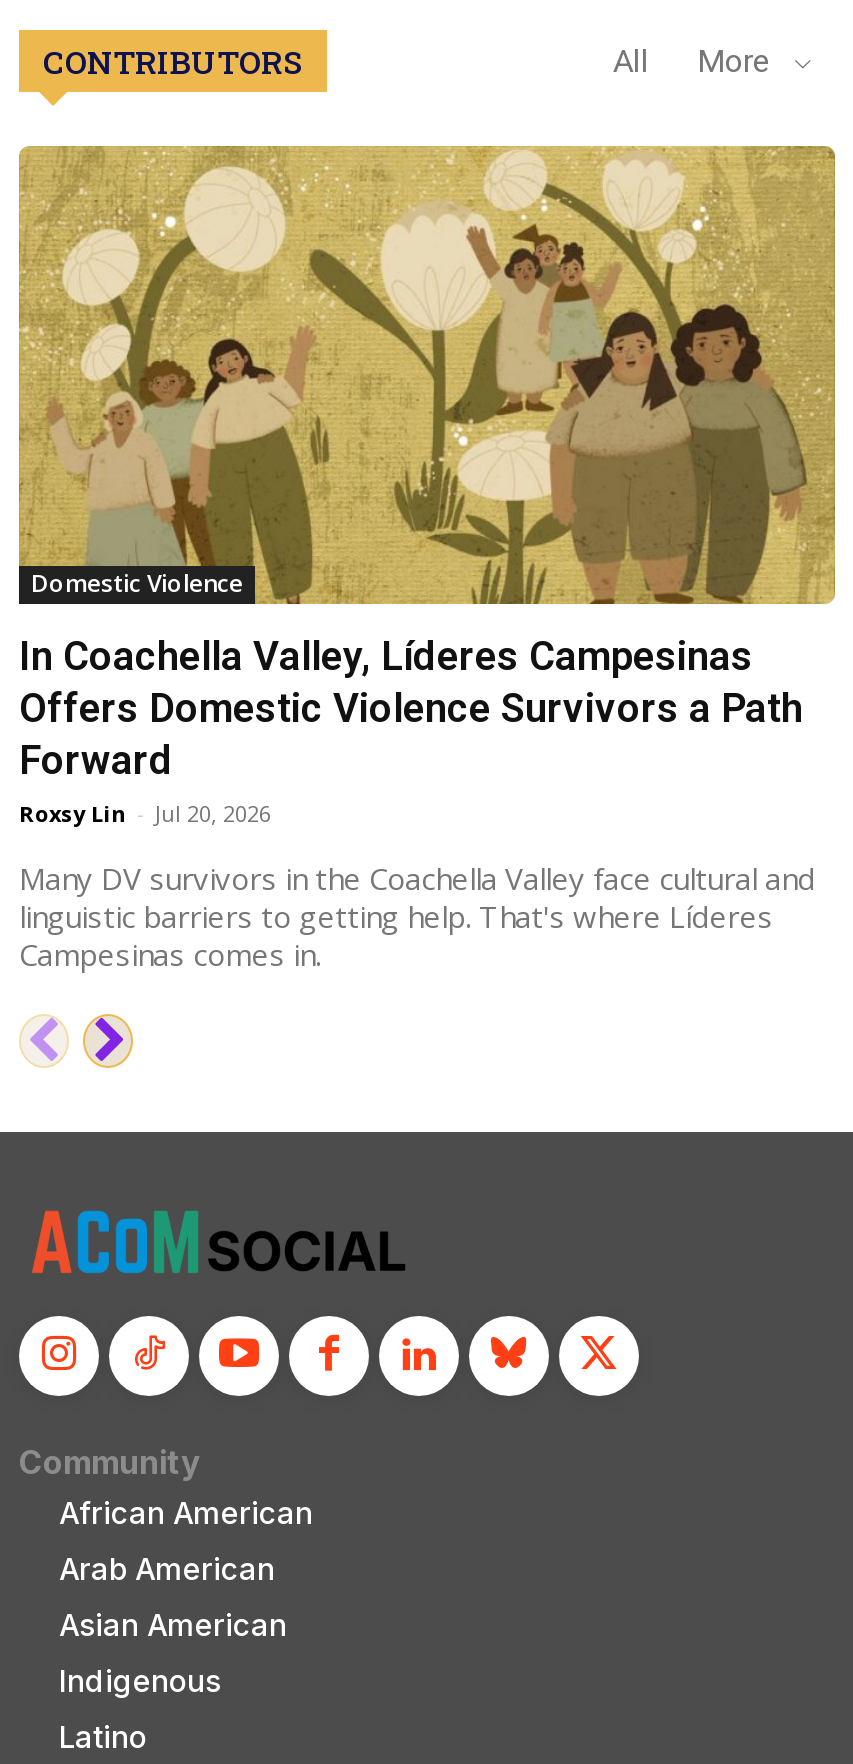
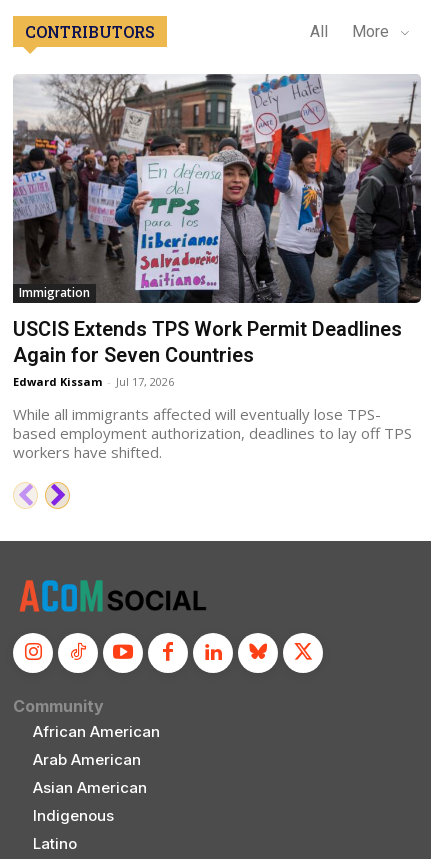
[17,144,837,606] [image] | Domestic Violence -> [12,73,422,304] [image] | Immigration
[19,631,803,827] In Coachella Valley, Líderes Campesinas | Offers Domestic Violence Survivors a Path | Forward | Roxsy Lin - Jul 20, 2026 -> [13,317,402,389] USCIS Extends TPS Work Permit Deadlines | Again for Seven Countries | Edward Kissam - Jul 17, 2026
[19,857,815,973] Many DV survivors in the Coachella Valley face cultural and | linguistic barriers to getting help. That's where Líderes | Campesinas comes in. -> [13,404,412,462] While all immigrants affected will eventually lose TPS- | based employment authorization, deadlines to lay off TPS | workers have shifted.

